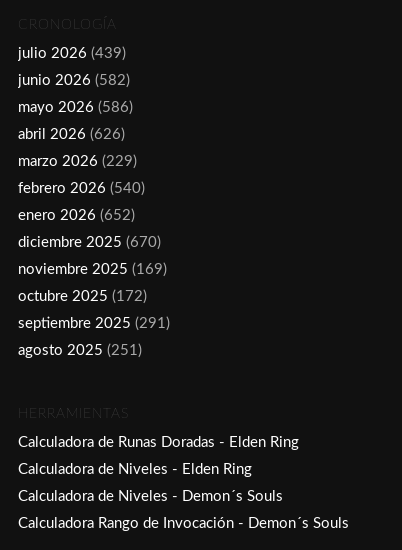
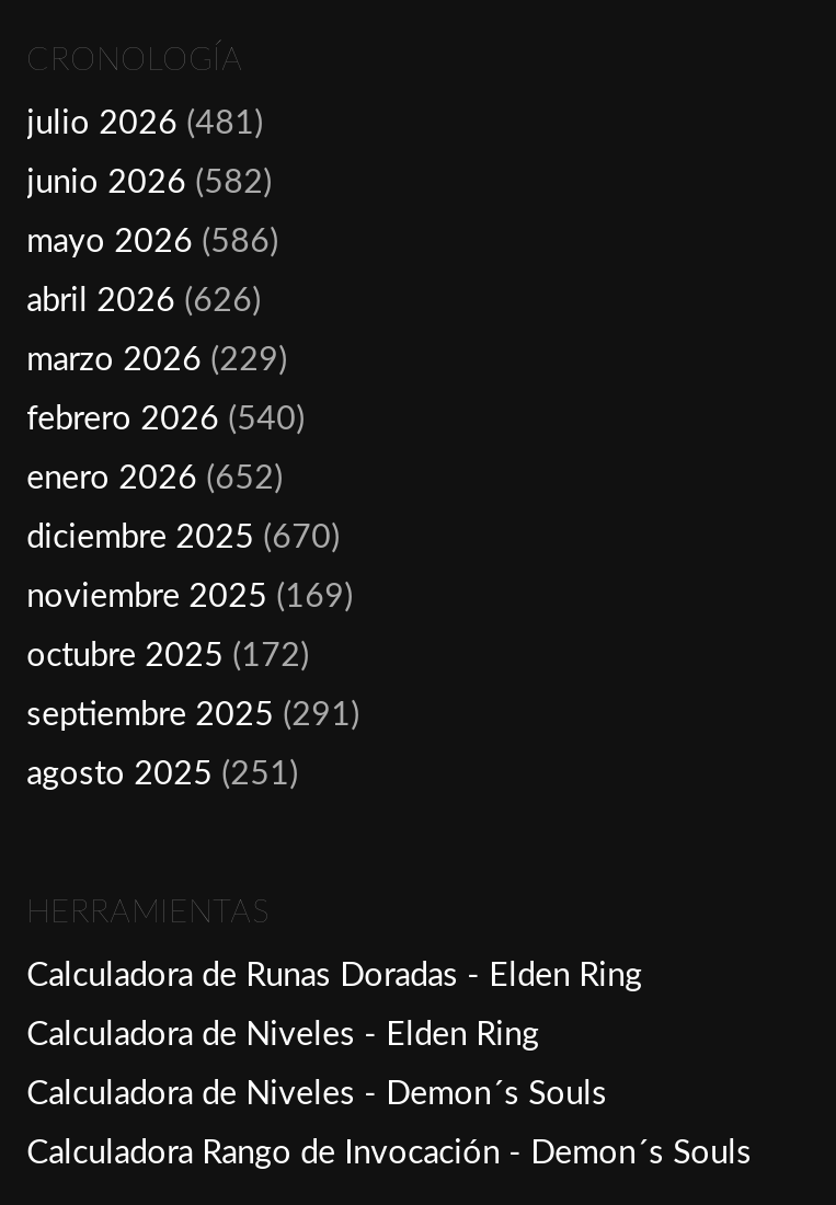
[18,46,126,61] julio 2026 (439) -> [27,108,263,141] julio 2026 (481)

